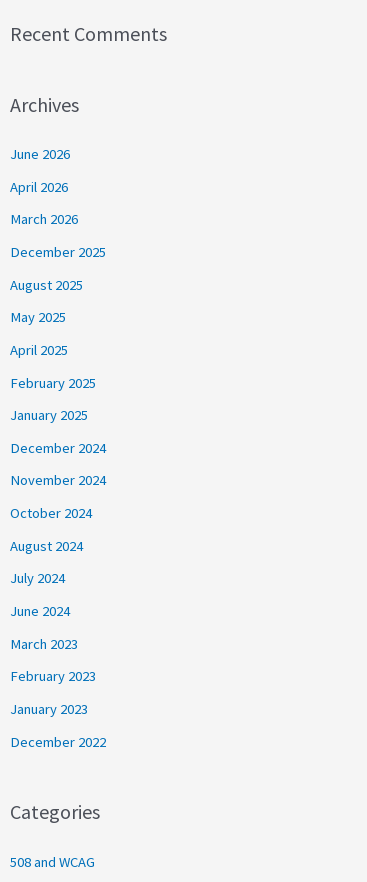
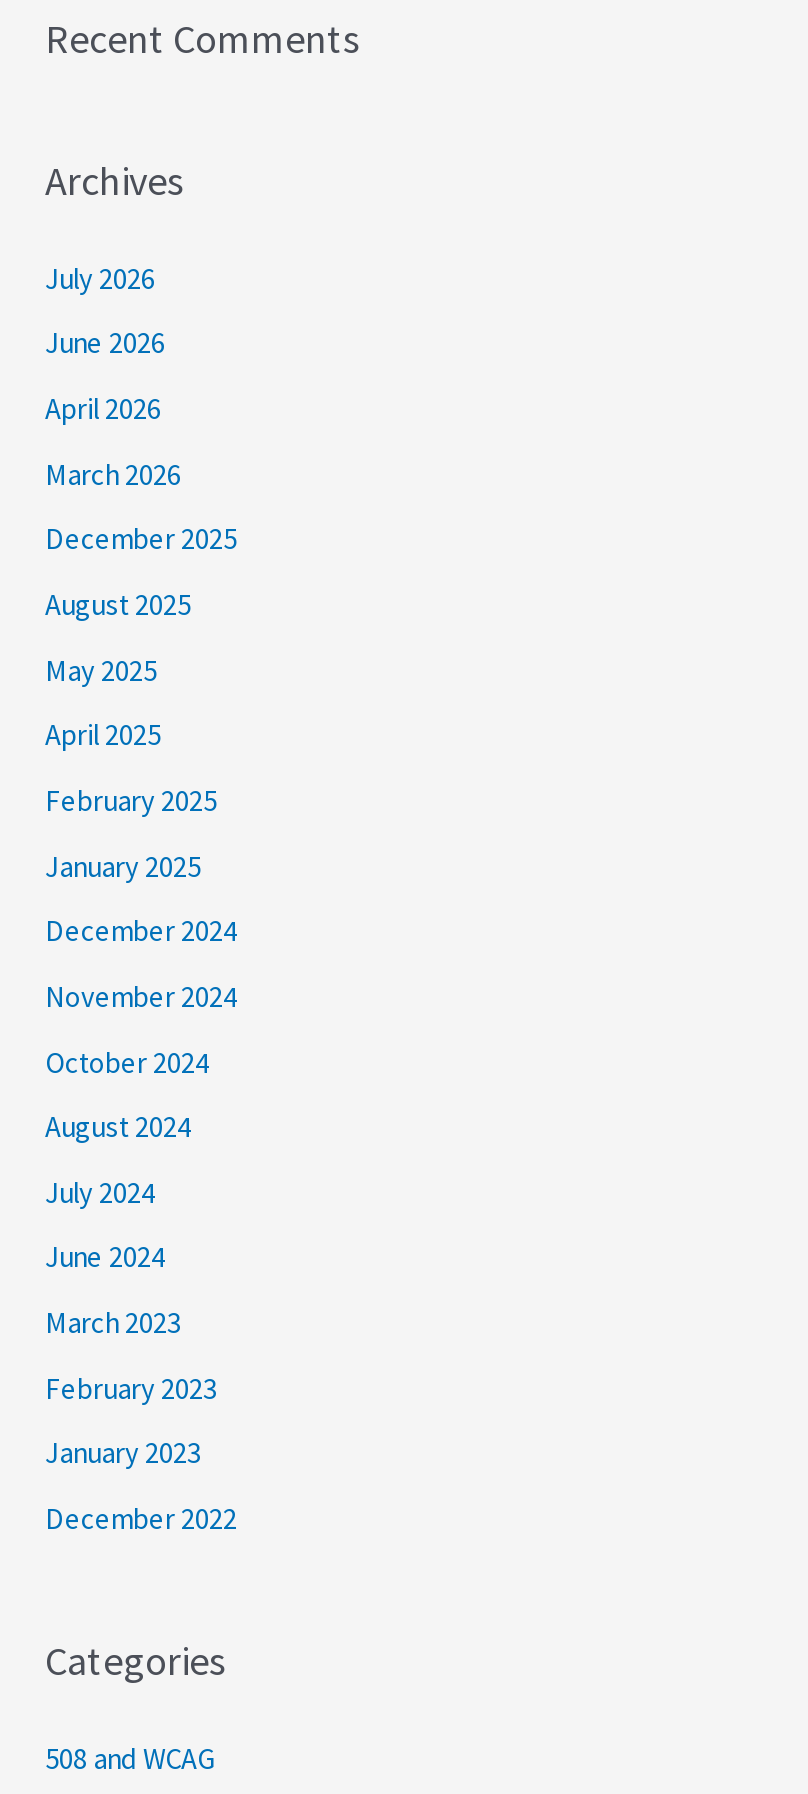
none -> [45,260,155,296] July 2026

